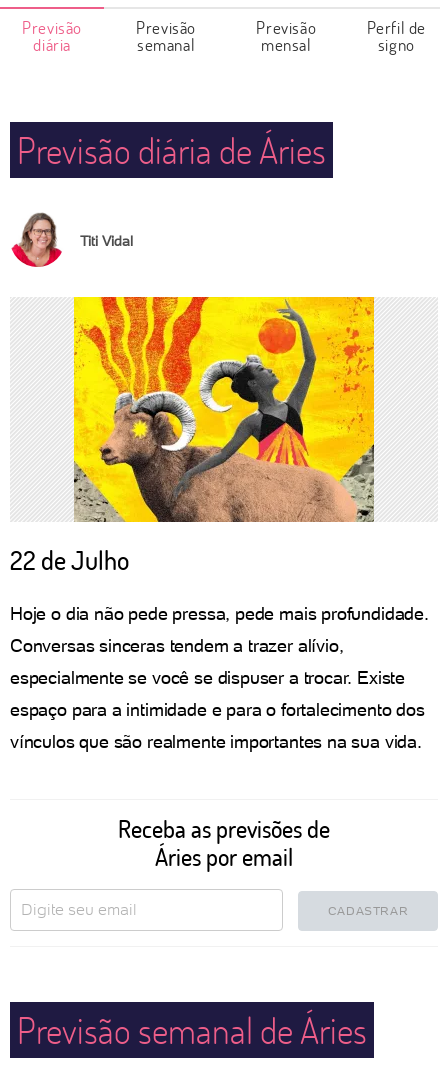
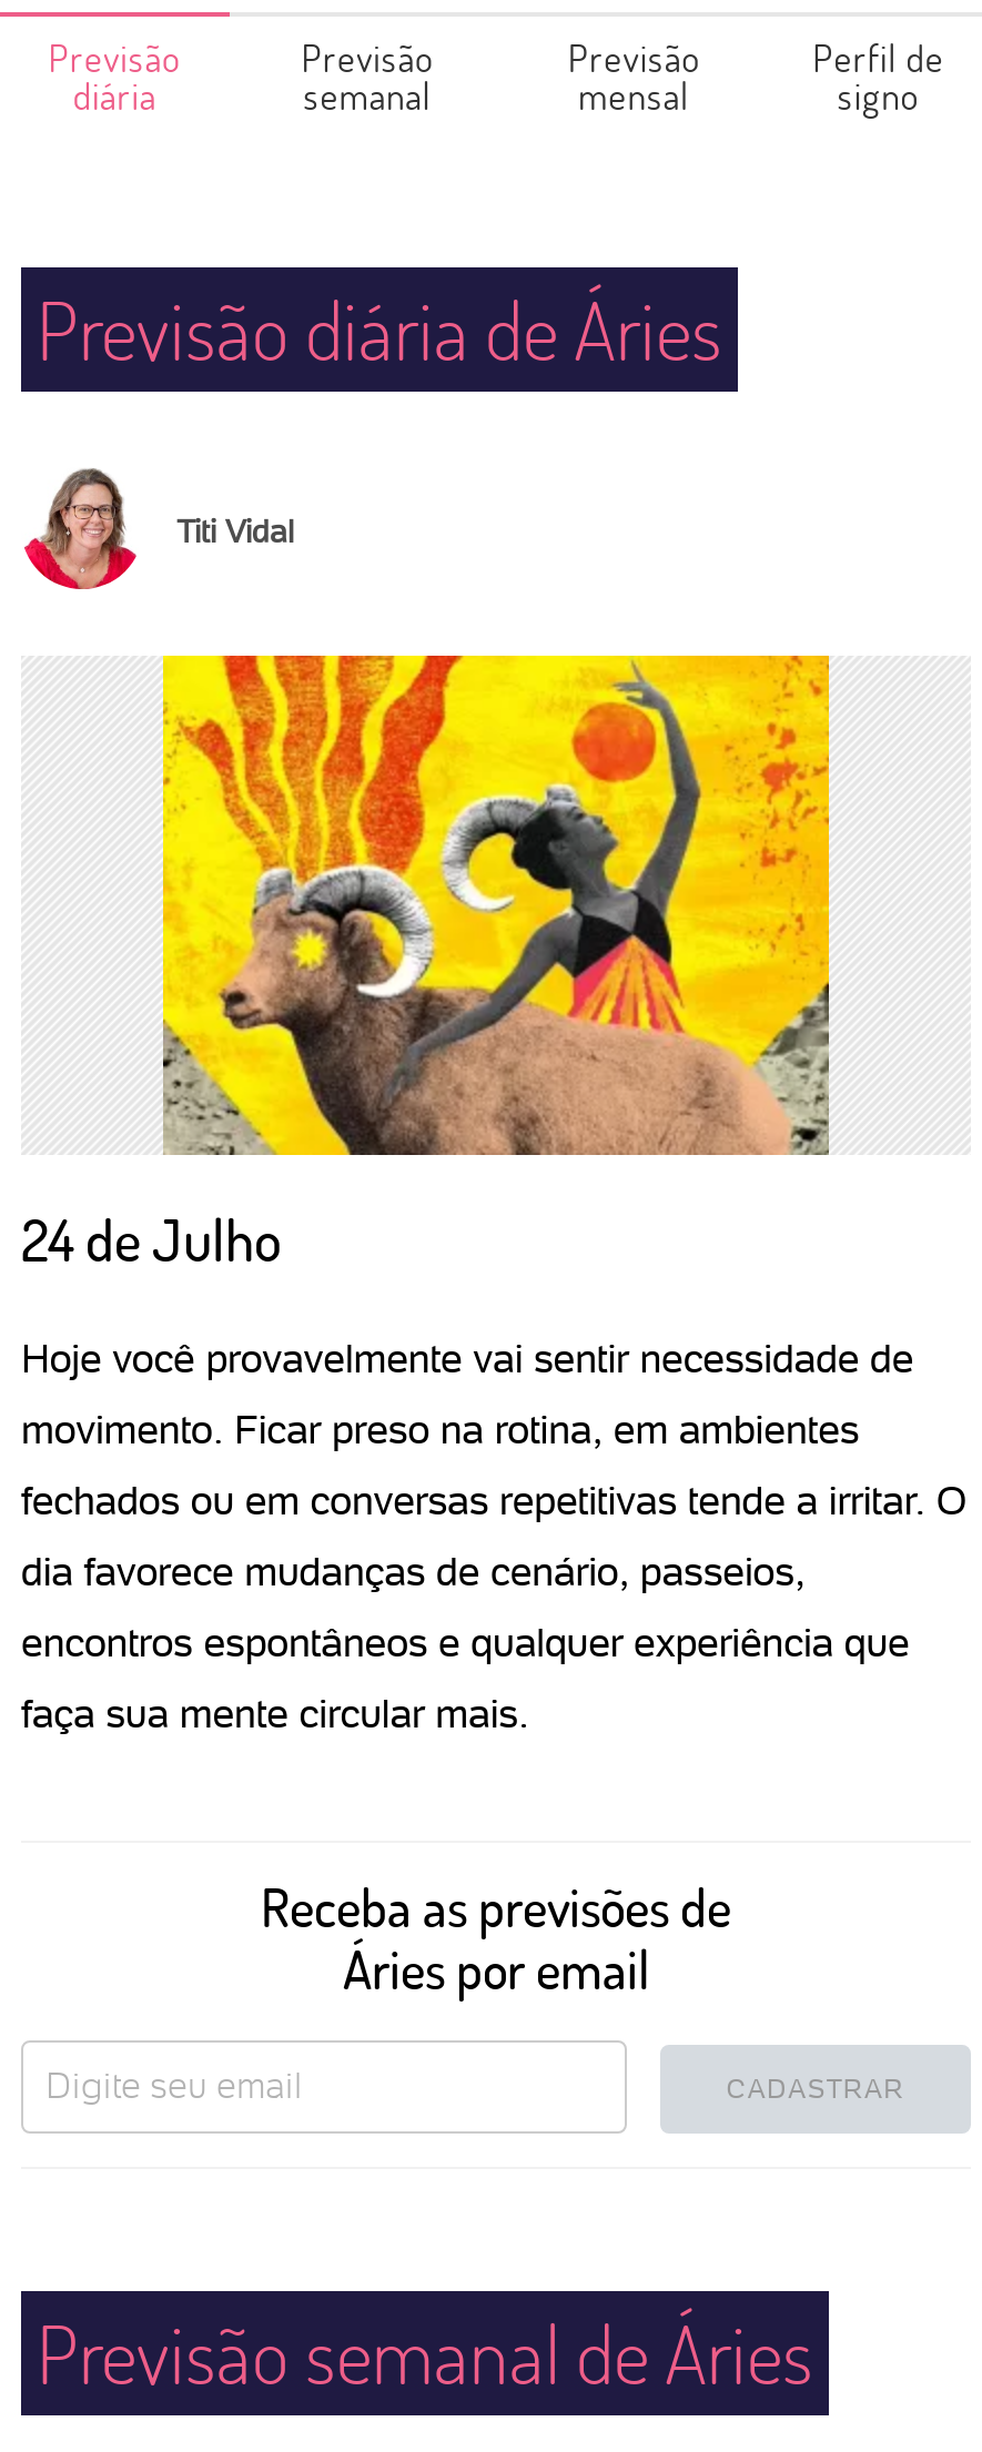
[10,543,429,752] 22 de Julho | Hoje o dia não pede pressa, pede mais profundidade. | Conversas sinceras tendem a trazer alívio, | especialmente se você se dispuser a trocar. Existe | espaço para a intimidade e para o fortalecimento dos | vínculos que são realmente importantes na sua vida. -> [21,1202,967,1736] 24 de Julho | Hoje você provavelmente vai sentir necessidade de | movimento. Ficar preso na rotina, em ambientes | fechados ou em conversas repetitivas tende a irritar. O | dia favorece mudanças de cenário, passeios, | encontros espontâneos e qualquer experiência que | faça sua mente circular mais.

